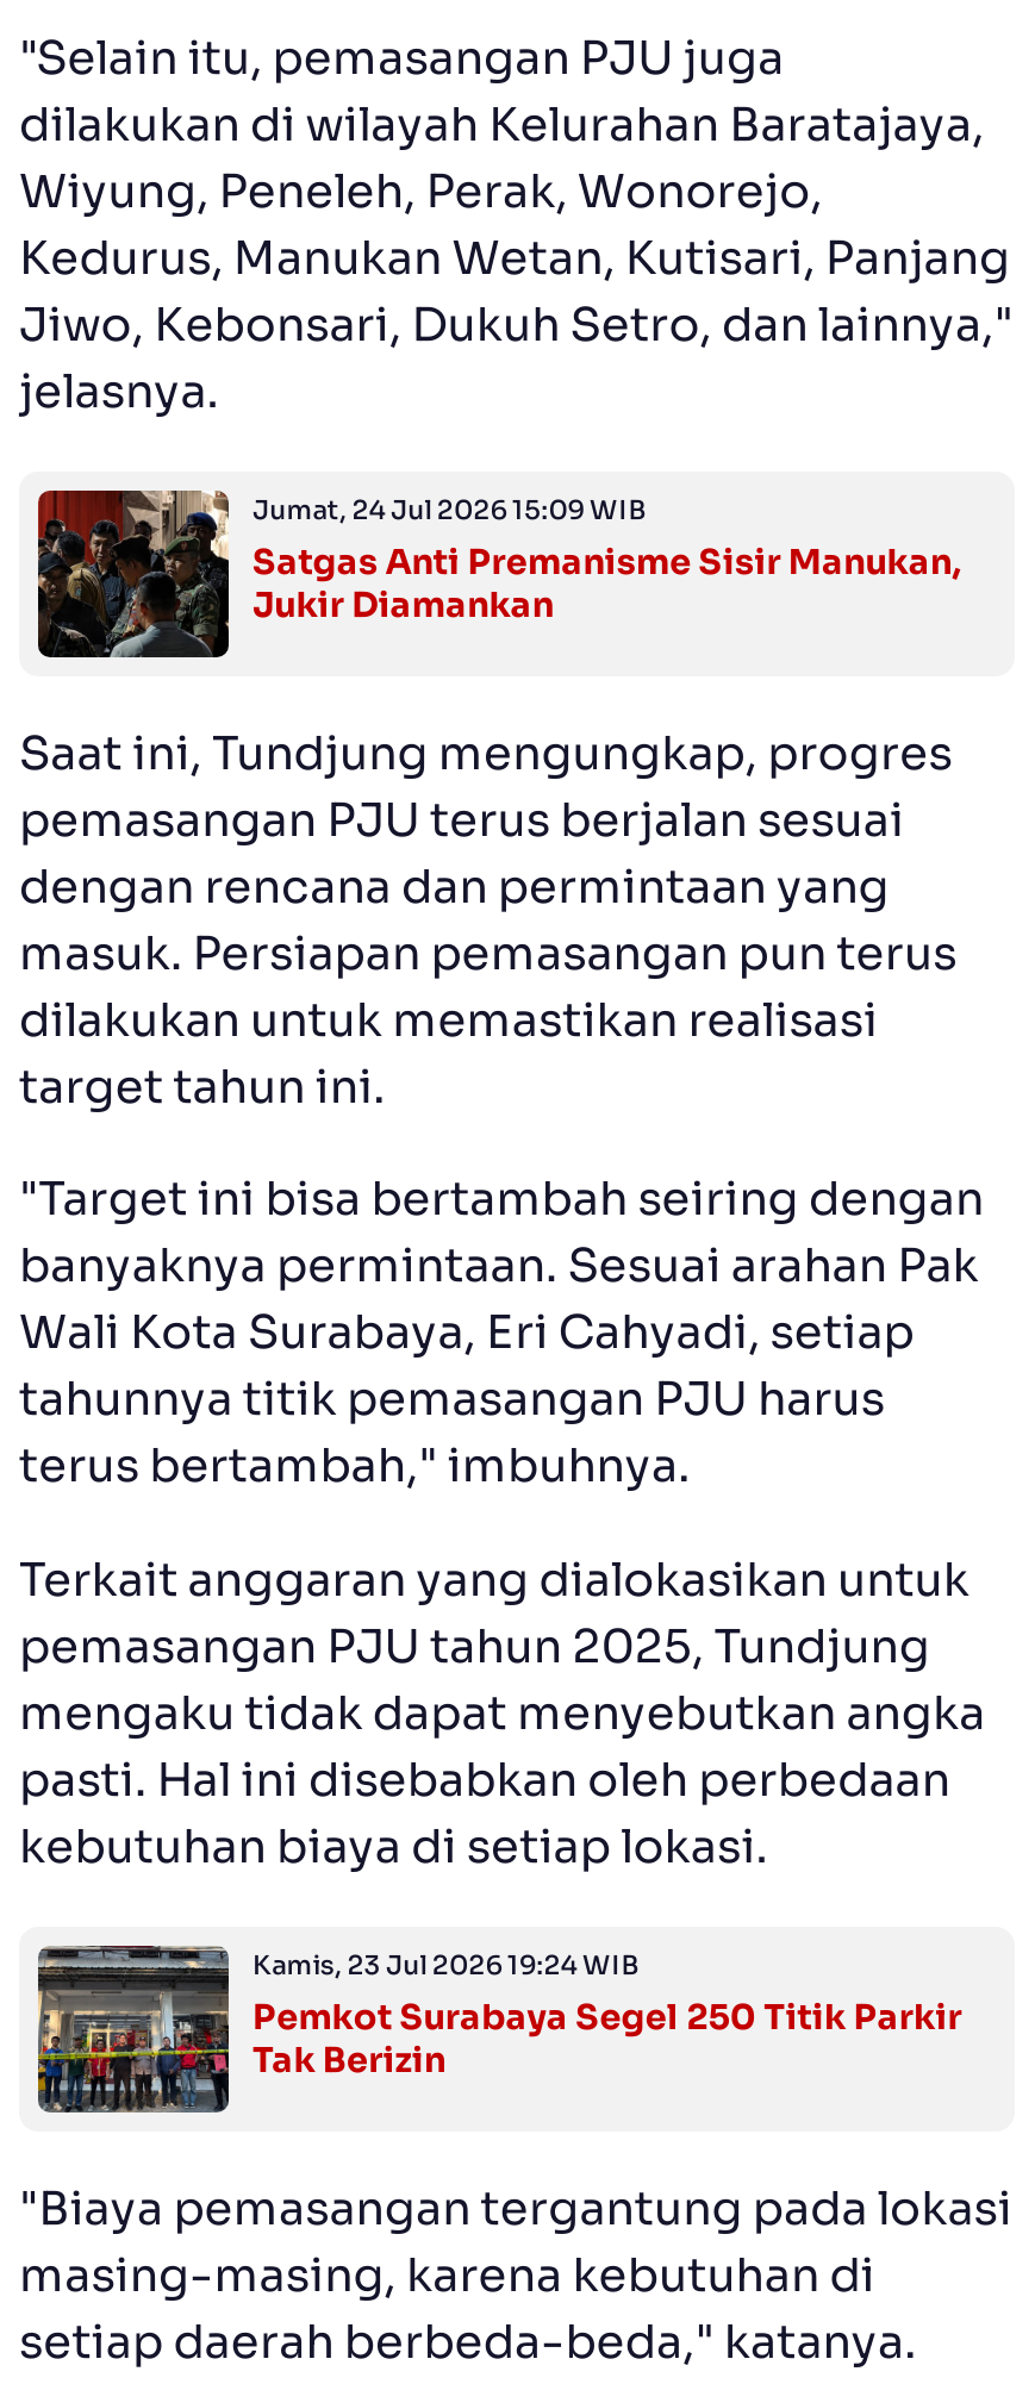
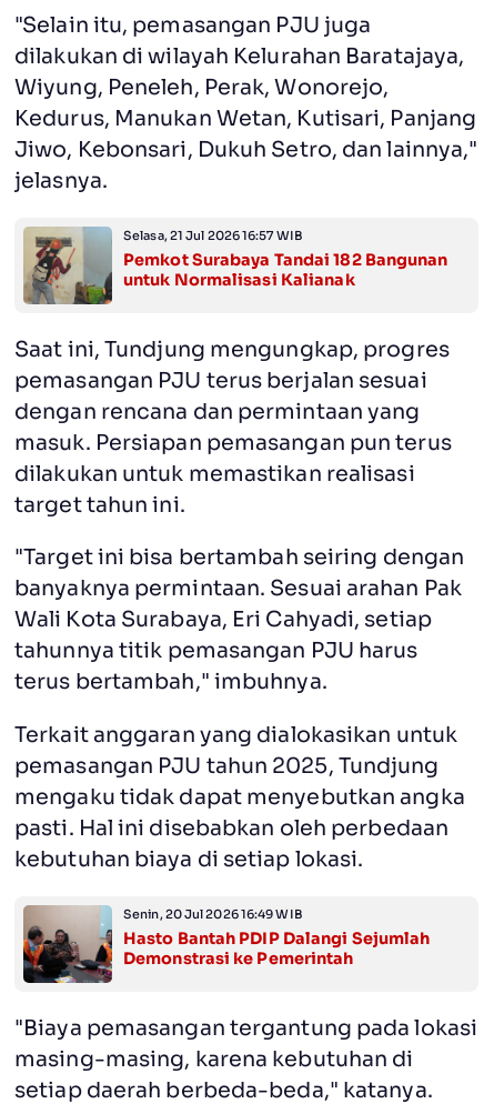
[36,488,962,660] [image] | Jumat, 24 Jul 2026 15:09 WIB | Satgas Anti Premanisme Sisir Manukan, | Jukir Diamankan -> [22,227,448,305] [image] | Selasa, 21 Jul 2026 16:57 WIB | Pemkot Surabaya Tandai 182 Bangunan | untuk Normalisasi Kalianak
[36,1943,962,2115] [image] | Kamis, 23 Jul 2026 19:24 WIB | Pemkot Surabaya Segel 250 Titik Parkir | Tak Berizin -> [22,905,430,984] [image] | Senin, 20 Jul 2026 16:49 WIB | Hasto Bantah PDIP Dalangi Sejumlah | Demonstrasi ke Pemerintah

